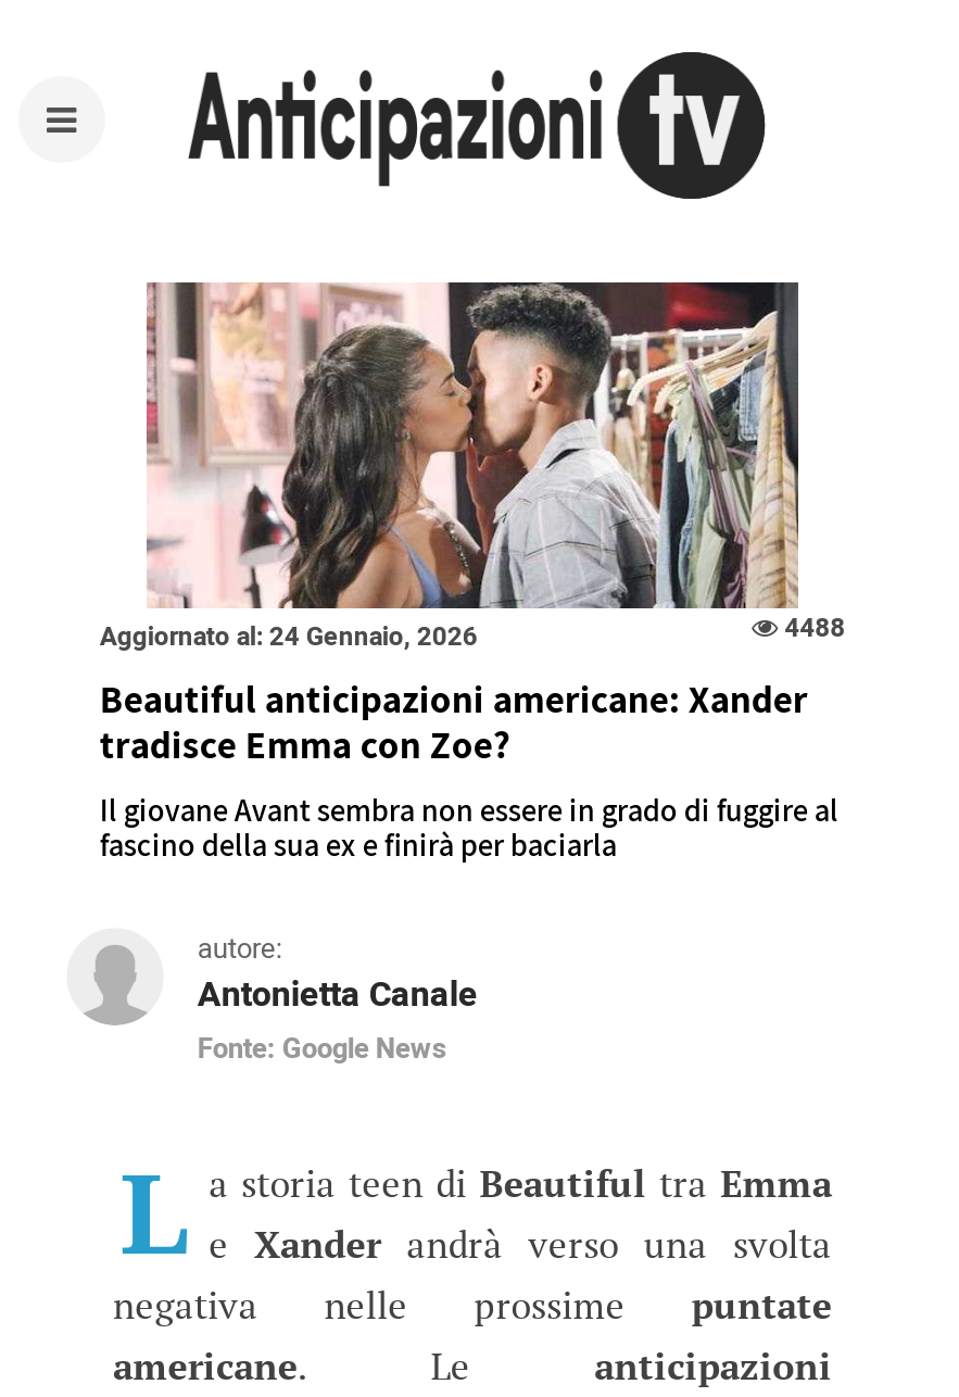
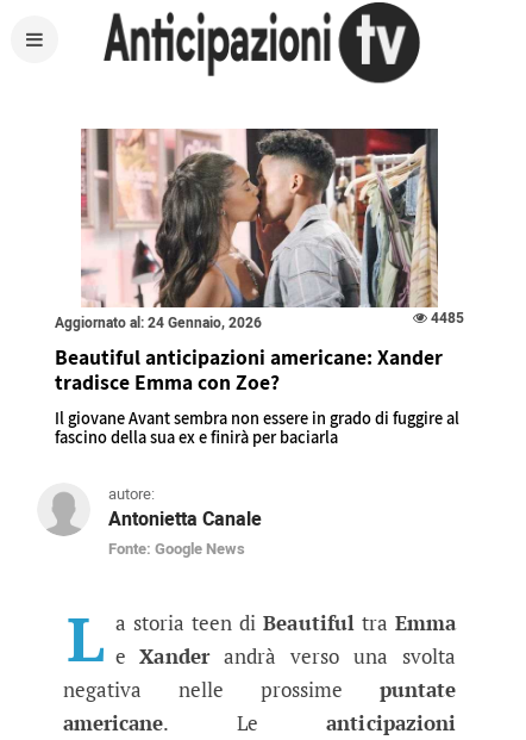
[778,608,845,647] 4488 -> [427,307,464,329] 4485

